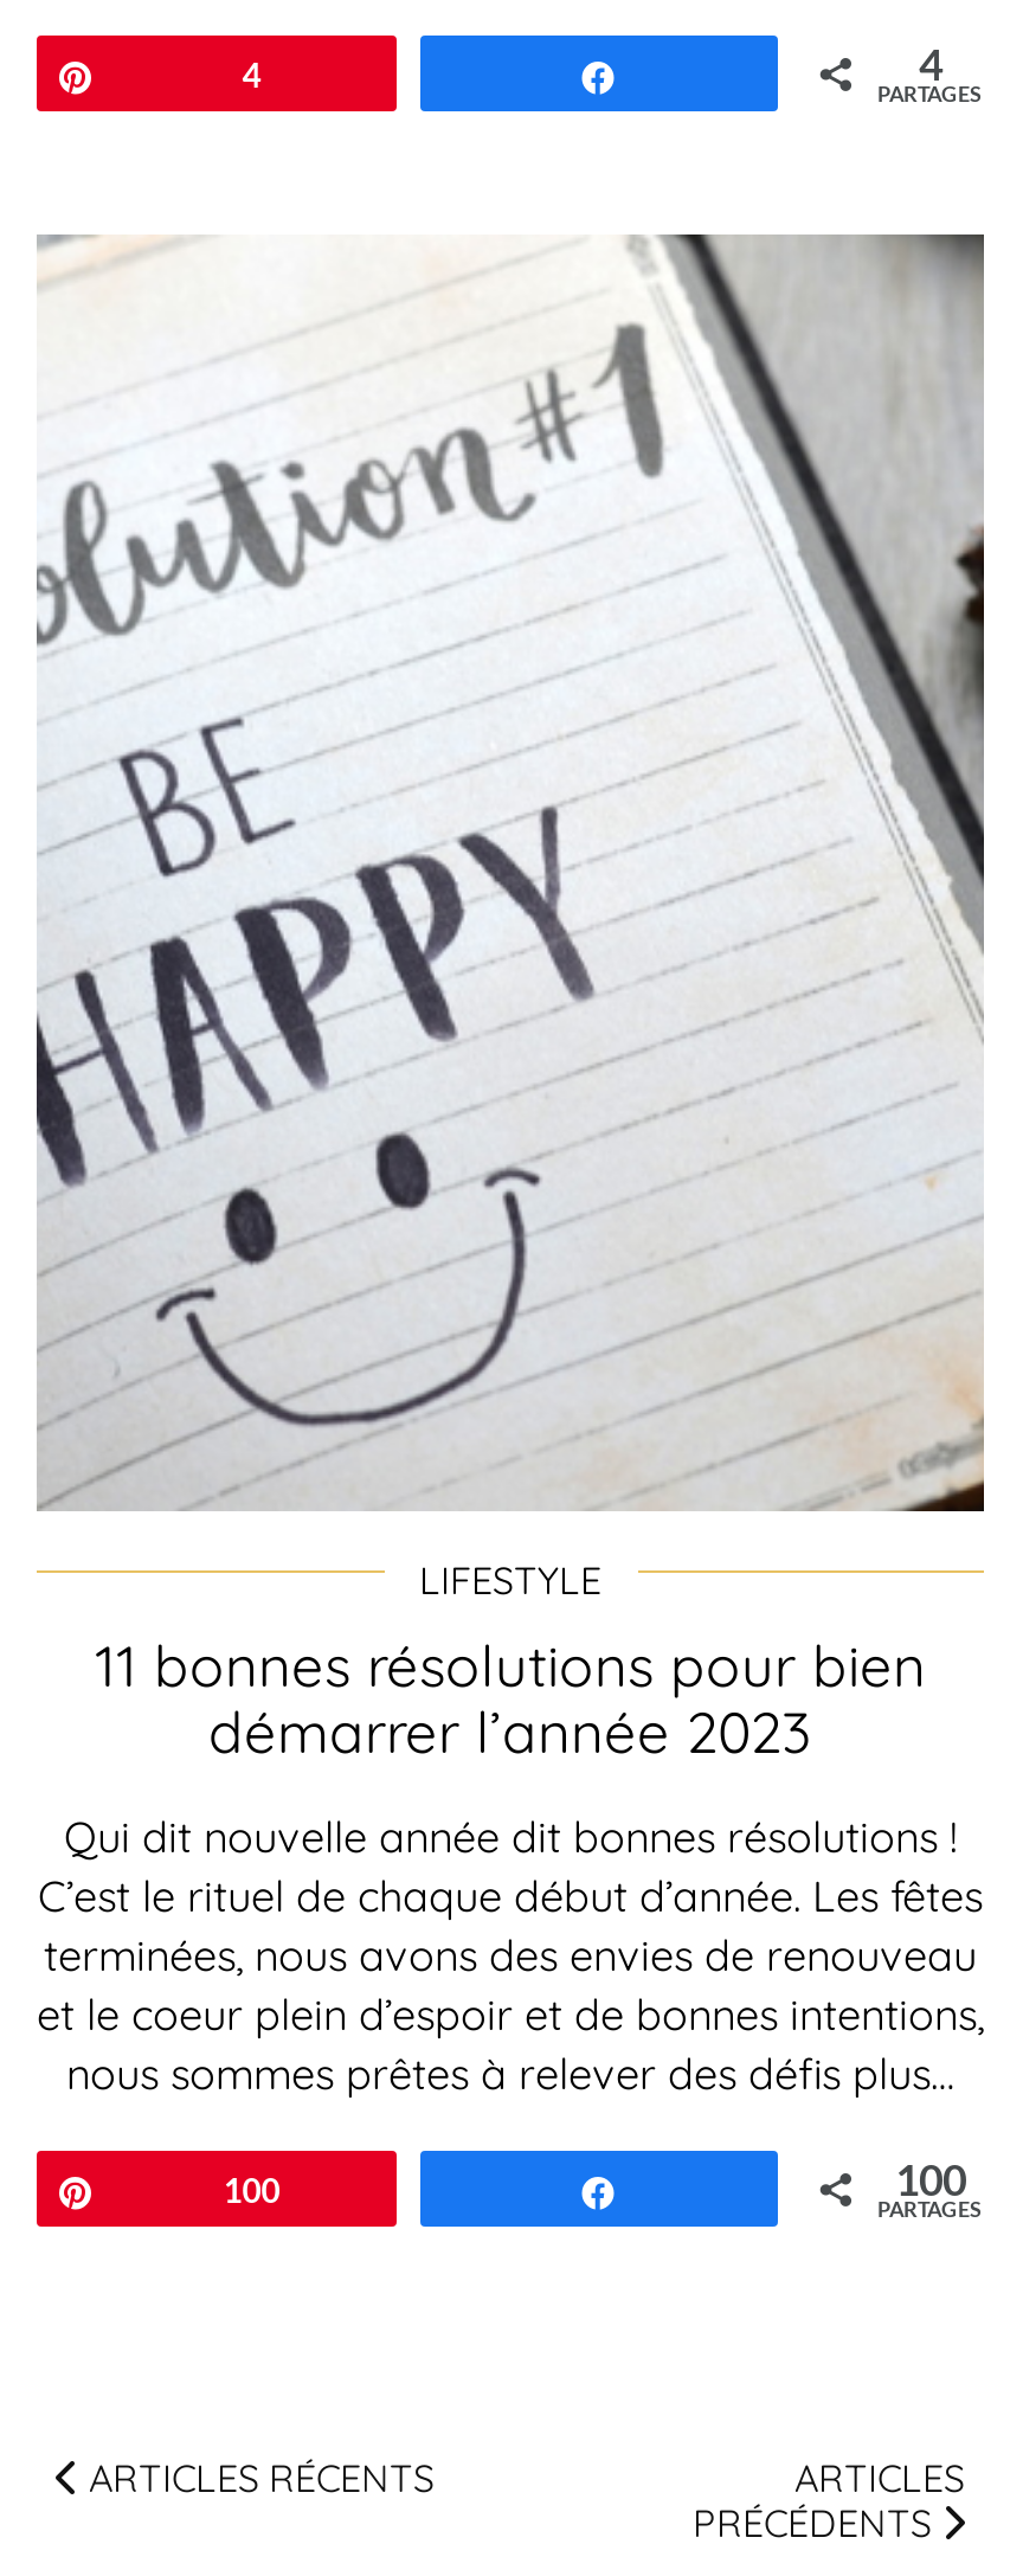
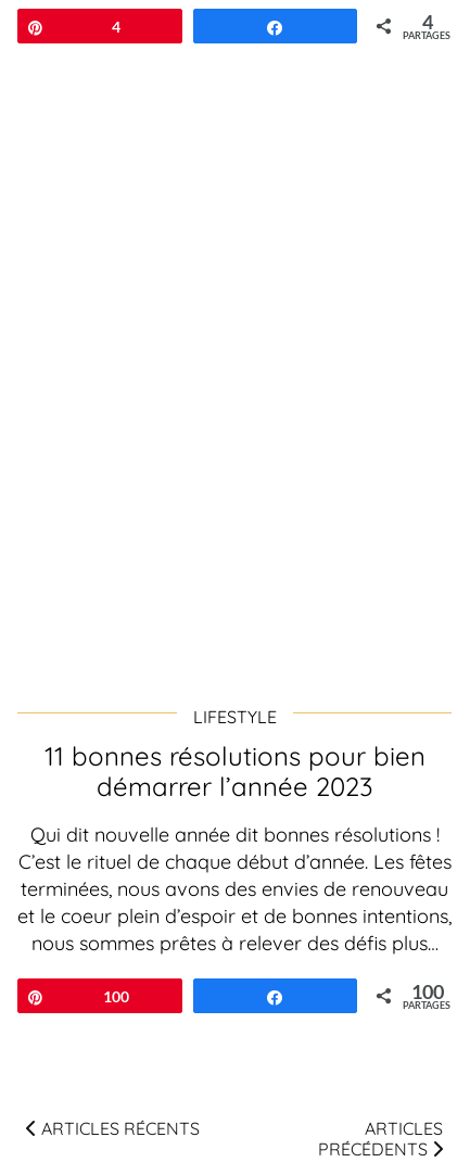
[34,232,986,1514] [image] -> none

